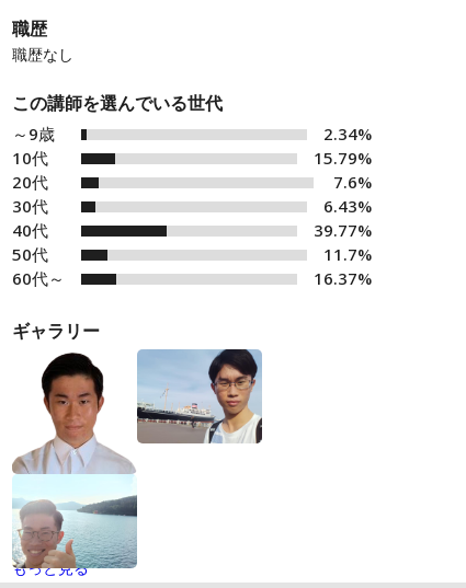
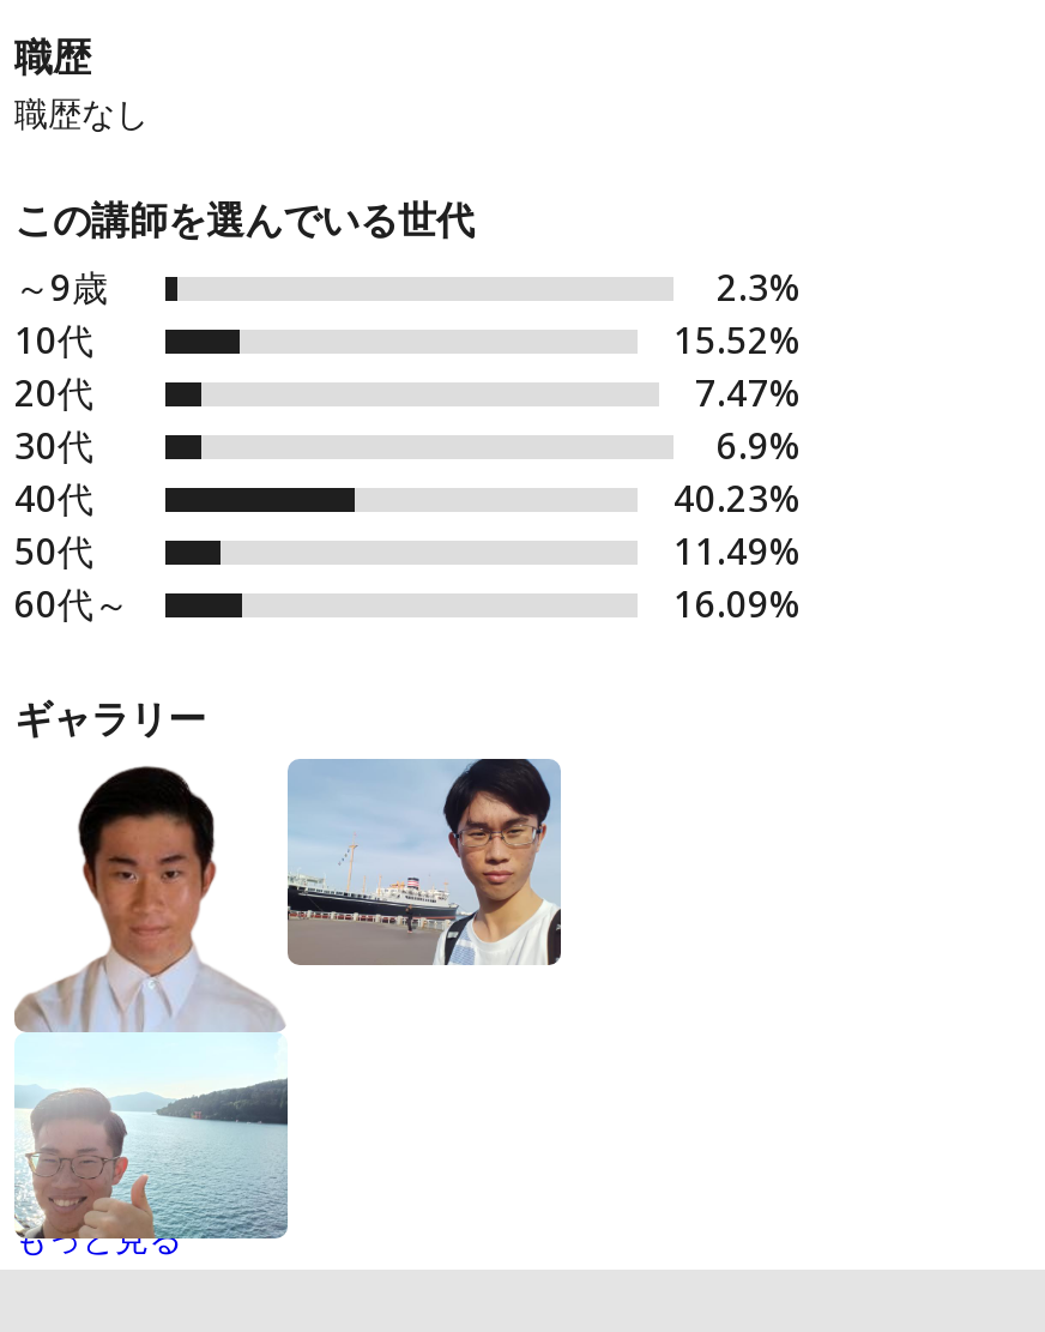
[323,123,372,145] 2.34% -> [717,263,801,311] 2.3%
[314,147,372,169] 15.79% -> [673,315,801,363] 15.52%
[333,171,372,193] 7.6% -> [695,368,801,416] 7.47%
[323,195,372,217] 6.43% -> [717,421,801,469] 6.9%
[314,219,372,241] 39.77% -> [673,474,801,522] 40.23%
[323,243,372,265] 11.7% -> [673,526,801,574] 11.49%
[314,267,372,289] 16.37% -> [673,579,801,627] 16.09%

